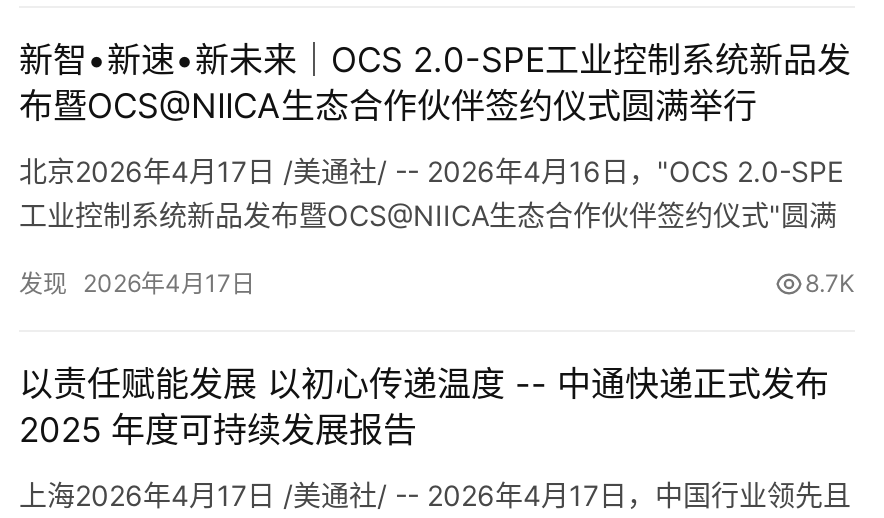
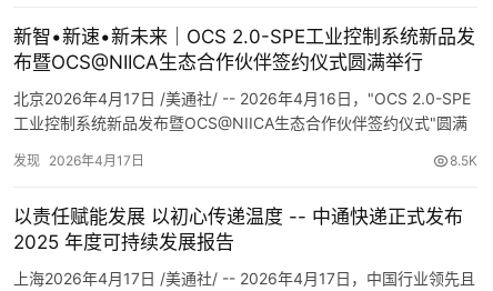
[805,269,855,299] 8.7K -> [450,152,477,169] 8.5K

